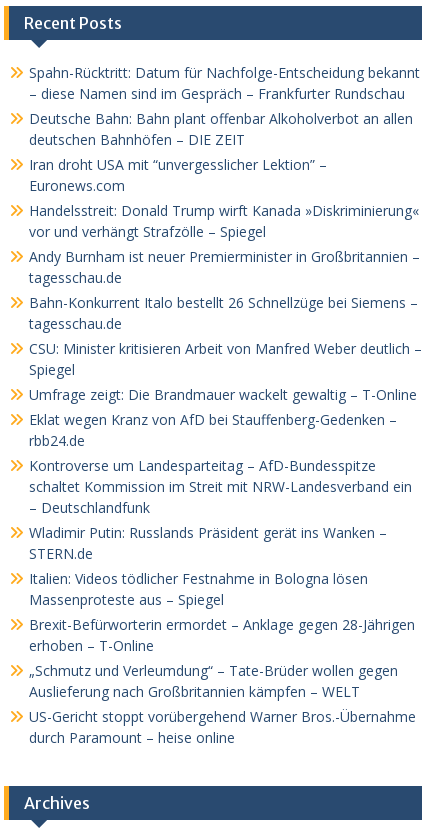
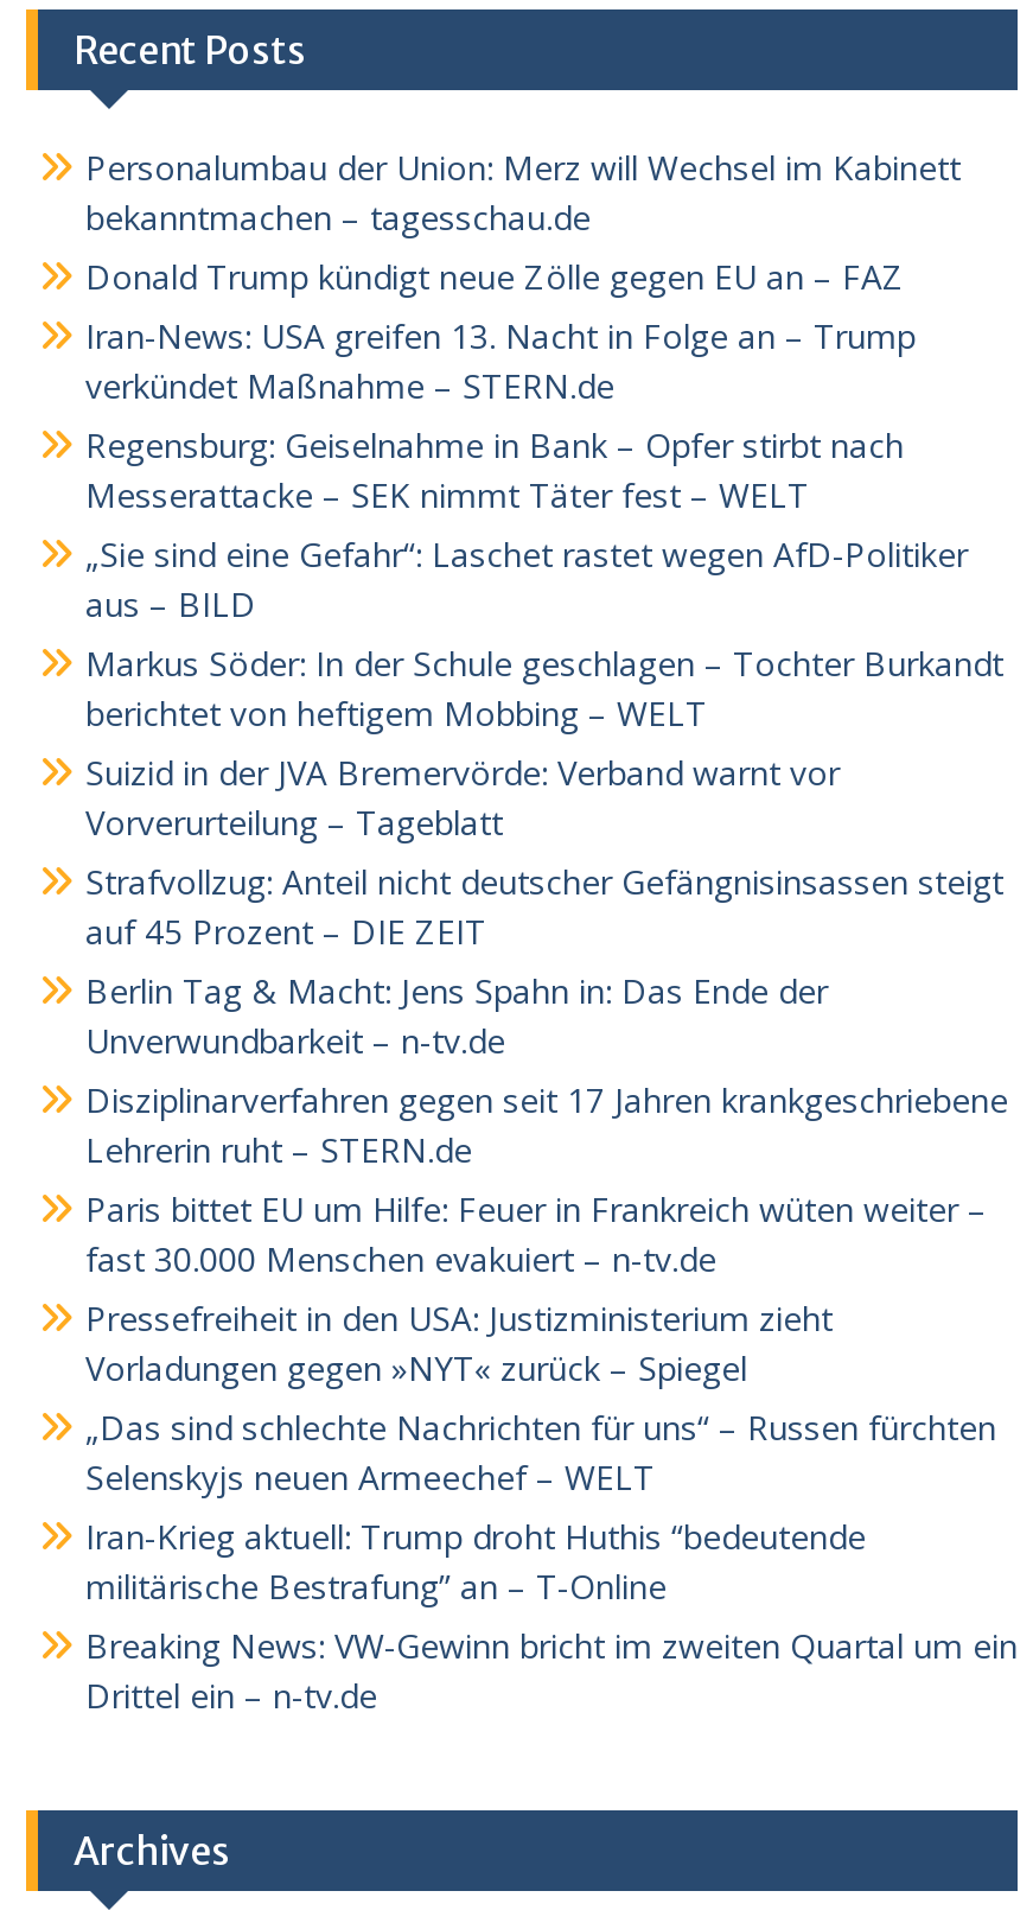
[29,63,422,747] Spahn-Rücktritt: Datum für Nachfolge-Entscheidung bekannt | – diese Namen sind im Gespräch – Frankfurter Rundschau | Deutsche Bahn: Bahn plant offenbar Alkoholverbot an allen | deutschen Bahnhöfen – DIE ZEIT | Iran droht USA mit “unvergesslicher Lektion” – | Euronews.com | Handelsstreit: Donald Trump wirft Kanada »Diskriminierung« | vor und verhängt Strafzölle – Spiegel | Andy Burnham ist neuer Premierminister in Großbritannien – | tagesschau.de | Bahn-Konkurrent Italo bestellt 26 Schnellzüge bei Siemens – | tagesschau.de | CSU: Minister kritisieren Arbeit von Manfred Weber deutlich – | Spiegel | Umfrage zeigt: Die Brandmauer wackelt gewaltig – T-Online | Eklat wegen Kranz von AfD bei Stauffenberg-Gedenken – | rbb24.de | Kontroverse um Landesparteitag – AfD-Bundesspitze | schaltet Kommission im Streit mit NRW-Landesverband ein | – Deutschlandfunk | Wladimir Putin: Russlands Präsident gerät ins Wanken – | STERN.de | Italien: Videos tödlicher Festnahme in Bologna lösen | Massenproteste aus – Spiegel | Brexit-Befürworterin ermordet – Anklage gegen 28-Jährigen | erhoben – T-Online | „Schmutz und Verleumdung“ – Tate-Brüder wollen gegen | Auslieferung nach Großbritannien kämpfen – WELT | US-Gericht stoppt vorübergehend Warner Bros.-Übernahme | durch Paramount – heise online -> [85,145,1018,1718] Personalumbau der Union: Merz will Wechsel im Kabinett | bekanntmachen – tagesschau.de | Donald Trump kündigt neue Zölle gegen EU an – FAZ | Iran-News: USA greifen 13. Nacht in Folge an – Trump | verkündet Maßnahme – STERN.de | Regensburg: Geiselnahme in Bank – Opfer stirbt nach | Messerattacke – SEK nimmt Täter fest – WELT | „Sie sind eine Gefahr“: Laschet rastet wegen AfD-Politiker | aus – BILD | Markus Söder: In der Schule geschlagen – Tochter Burkandt | berichtet von heftigem Mobbing – WELT | Suizid in der JVA Bremervörde: Verband warnt vor | Vorverurteilung – Tageblatt | Strafvollzug: Anteil nicht deutscher Gefängnisinsassen steigt | auf 45 Prozent – DIE ZEIT | Berlin Tag & Macht: Jens Spahn in: Das Ende der | Unverwundbarkeit – n-tv.de | Disziplinarverfahren gegen seit 17 Jahren krankgeschriebene | Lehrerin ruht – STERN.de | Paris bittet EU um Hilfe: Feuer in Frankreich wüten weiter – | fast 30.000 Menschen evakuiert – n-tv.de | Pressefreiheit in den USA: Justizministerium zieht | Vorladungen gegen »NYT« zurück – Spiegel | „Das sind schlechte Nachrichten für uns“ – Russen fürchten | Selenskyjs neuen Armeechef – WELT | Iran-Krieg aktuell: Trump droht Huthis “bedeutende | militärische Bestrafung” an – T-Online | Breaking News: VW-Gewinn bricht im zweiten Quartal um ein | Drittel ein – n-tv.de

